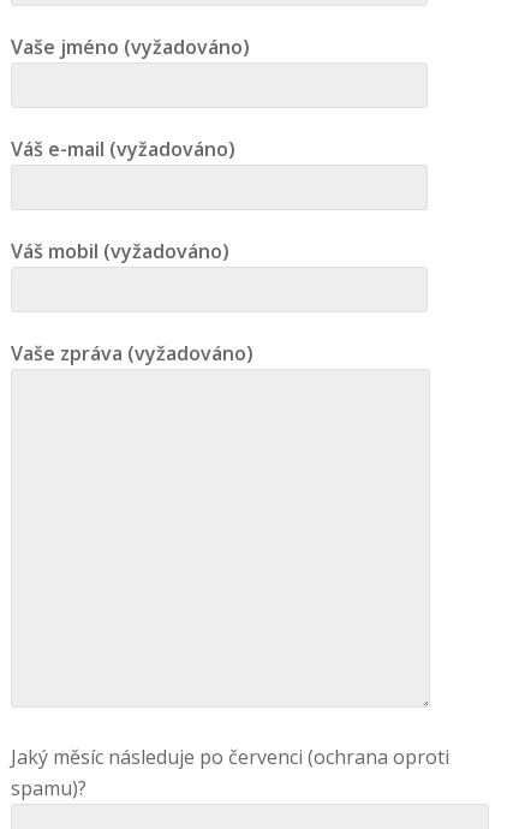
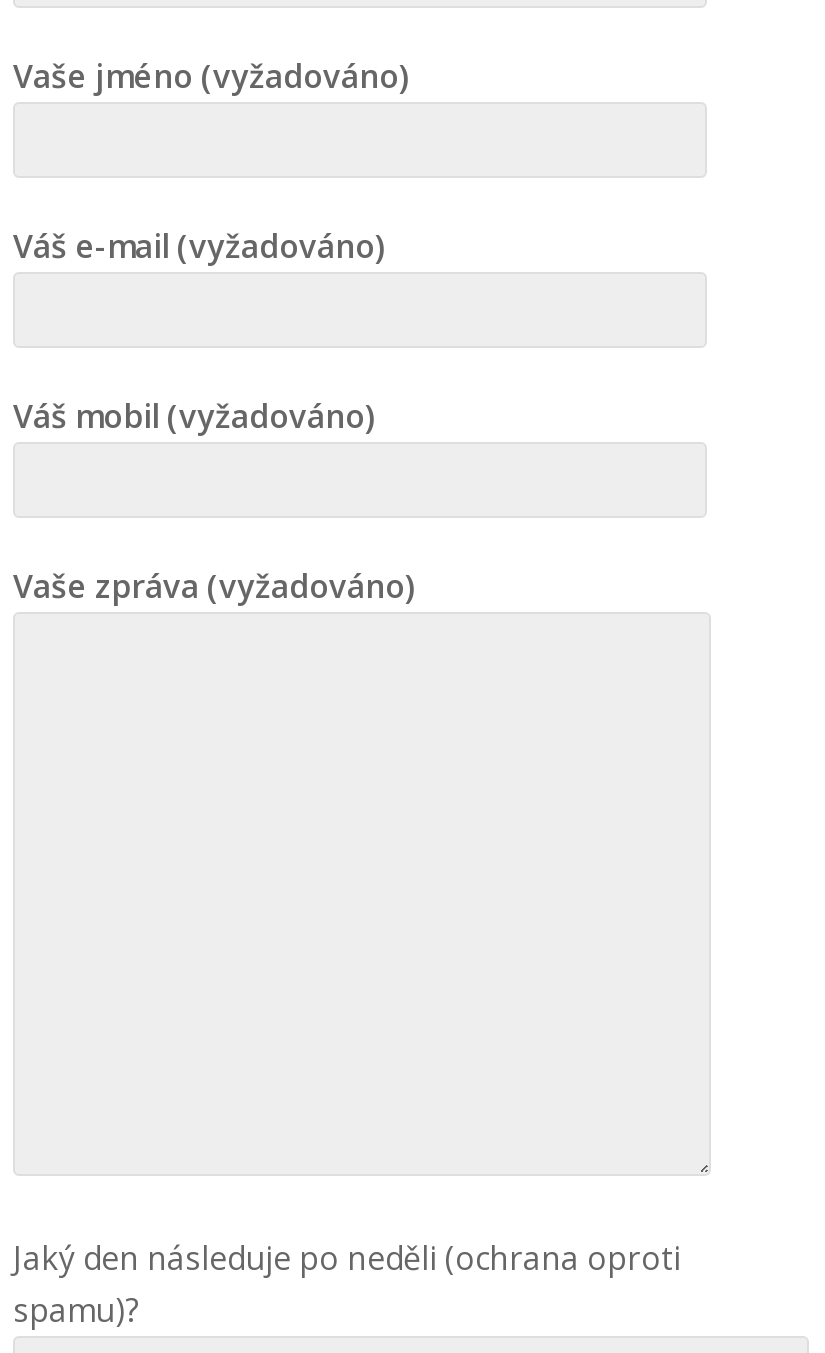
[11,743,449,770] Jaký měsíc následuje po červenci (ochrana oproti -> [13,1235,681,1279] Jaký den následuje po neděli (ochrana oproti

